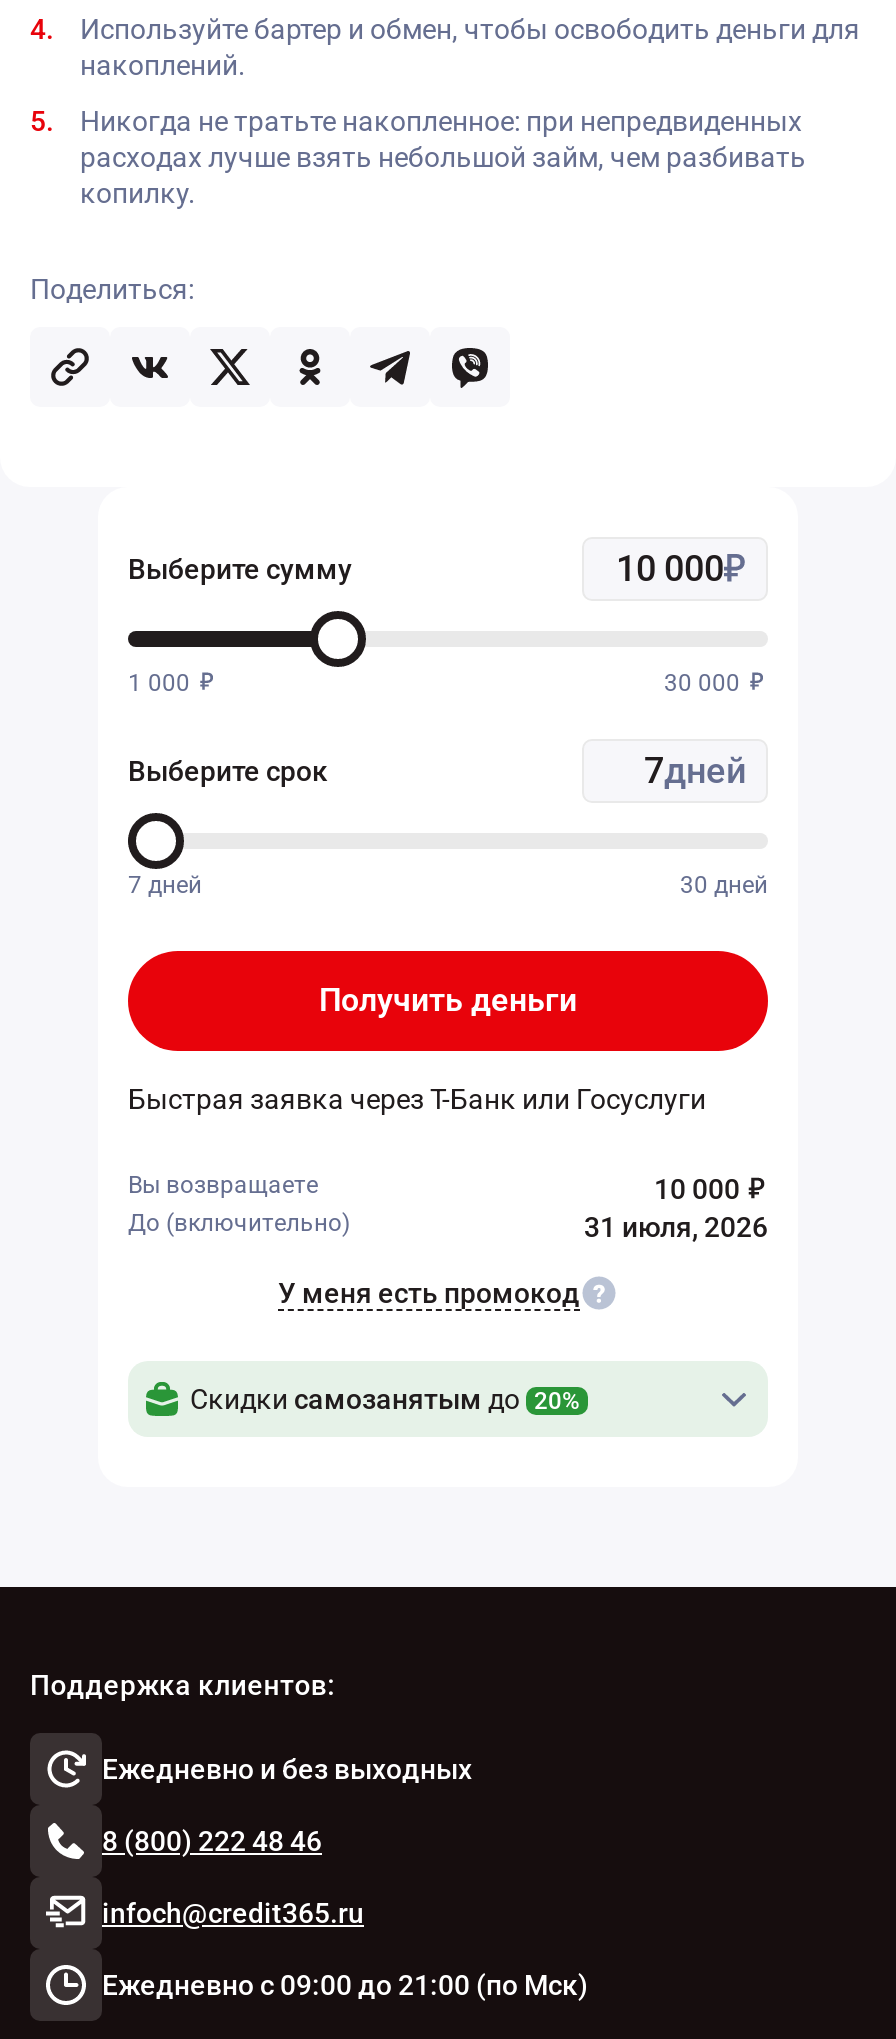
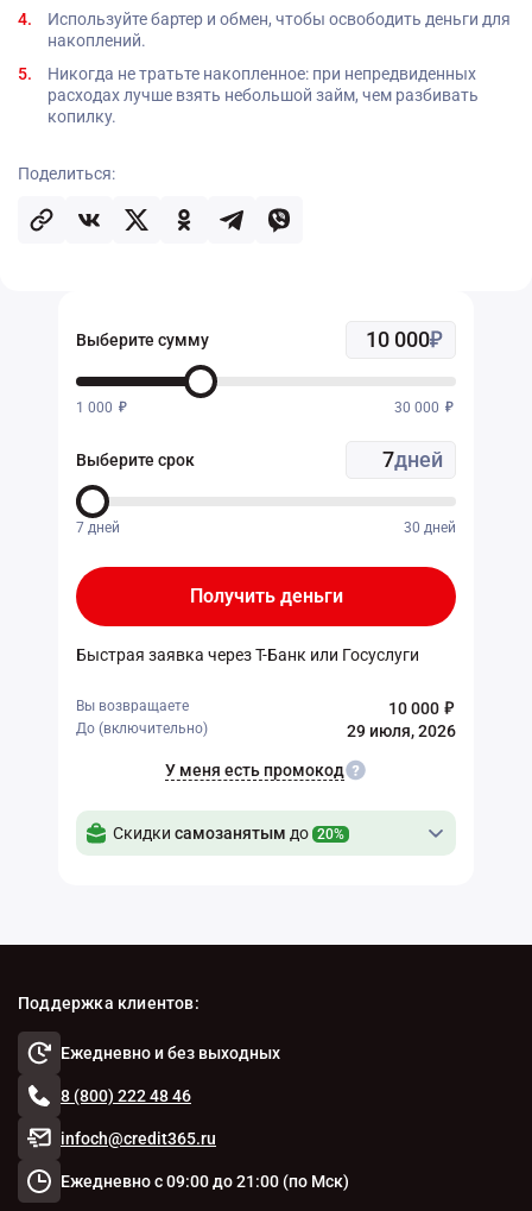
[584,1211,768,1243] 31 июля, 2026 -> [347,721,456,740] 29 июля, 2026

